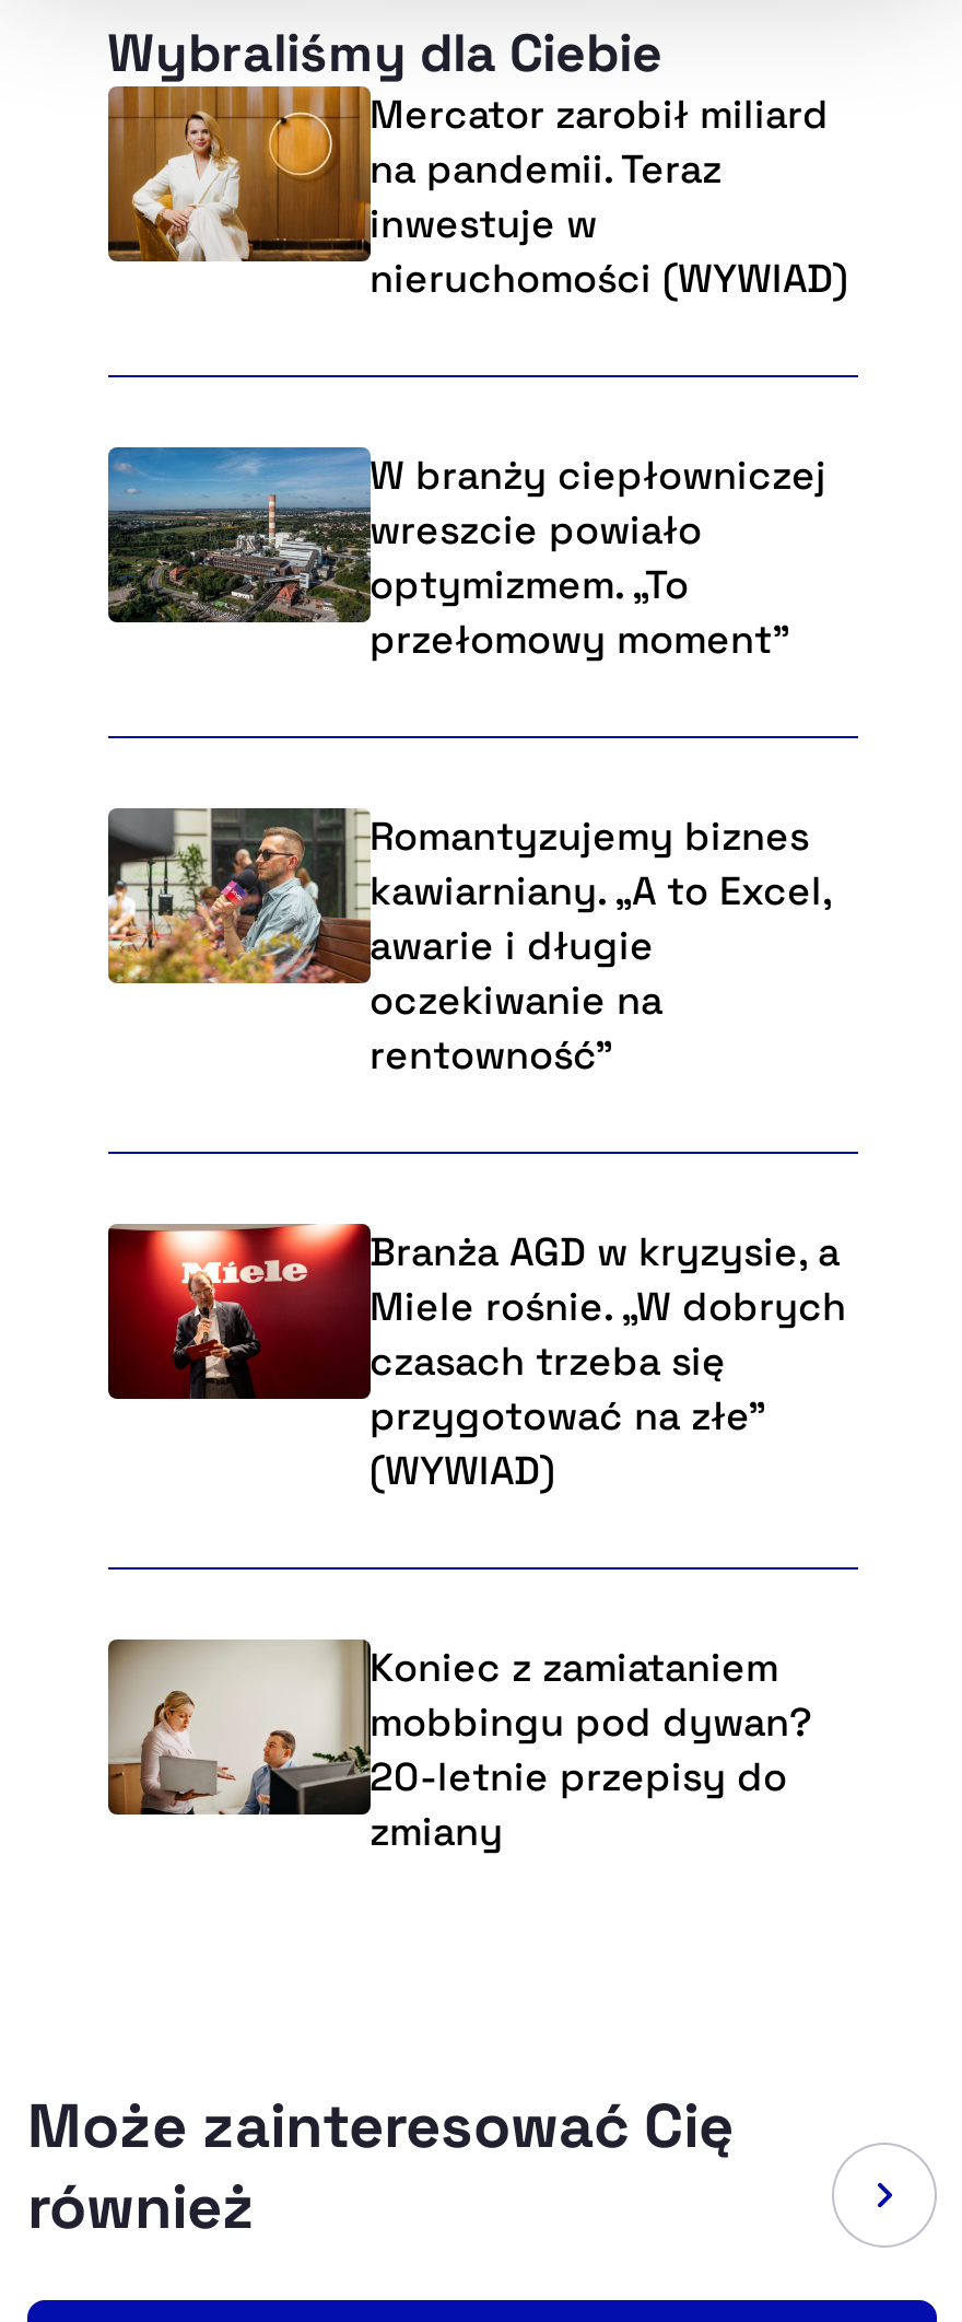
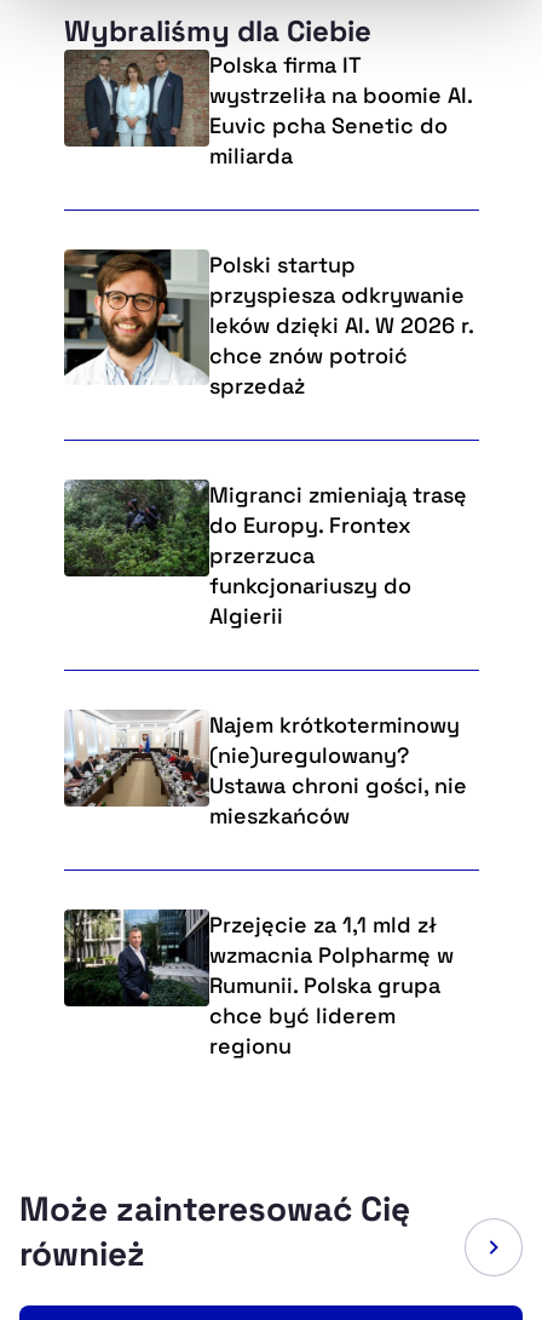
[108,89,848,304] [image] | Mercator zarobił miliard | na pandemii. Teraz | inwestuje w | nieruchomości (WYWIAD) -> [64,51,471,170] [image] | Polska firma IT | wystrzeliła na boomie AI. | Euvic pcha Senetic do | miliarda
[108,445,826,665] [image] | W branży ciepłowniczej | wreszcie powiało | optymizmem. „To | przełomowy moment” -> [63,248,472,400] [image] | Polski startup | przyspiesza odkrywanie | leków dzięki AI. W 2026 r. | chce znów potroić | sprzedaż
[106,808,831,1080] [image] | Romantyzujemy biznes | kawiarniany. „A to Excel, | awarie i długie | oczekiwanie na | rentowność” -> [63,480,466,630] [image] | Migranci zmieniają trasę | do Europy. Frontex | przerzuca | funkcjonariuszy do | Algierii
[106,1224,846,1496] [image] | Branża AGD w kryzysie, a | Miele rośnie. „W dobrych | czasach trzeba się | przygotować na złe” | (WYWIAD) -> [63,710,466,830] [image] | Najem krótkoterminowy | (nie)uregulowany? | Ustawa chroni gości, nie | mieszkańców
[108,1640,811,1857] [image] | Koniec z zamiataniem | mobbingu pod dywan? | 20-letnie przepisy do | zmiany -> [64,909,453,1060] [image] | Przejęcie za 1,1 mld zł | wzmacnia Polpharmę w | Rumunii. Polska grupa | chce być liderem | regionu

